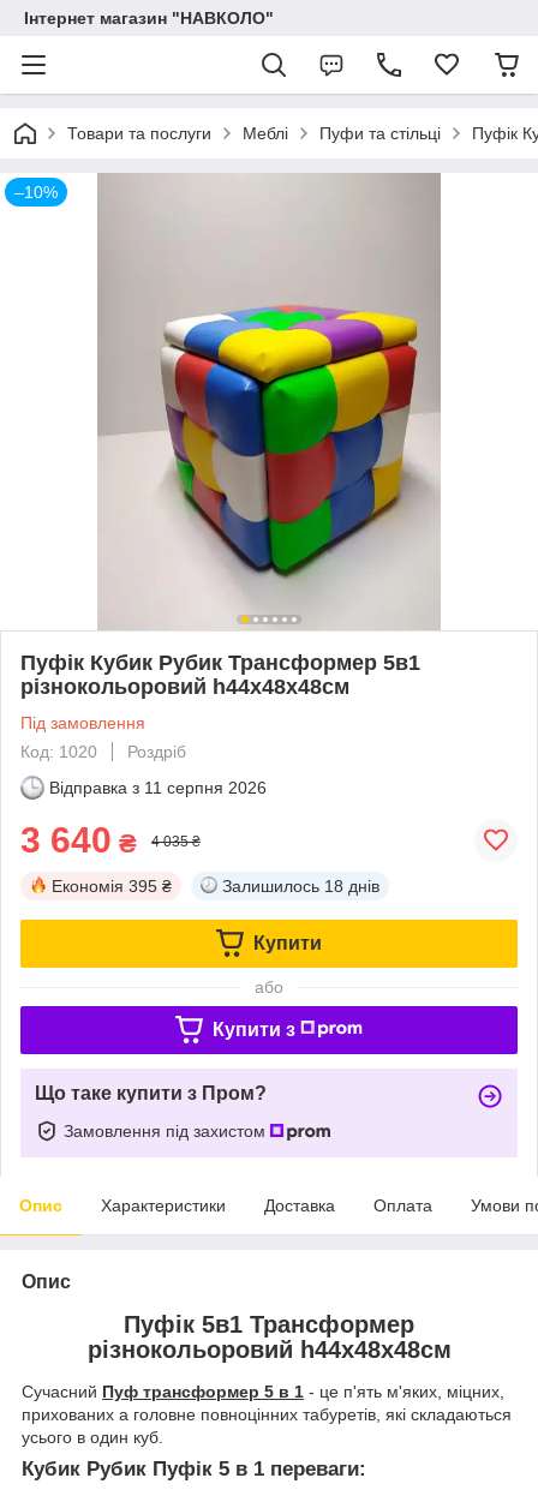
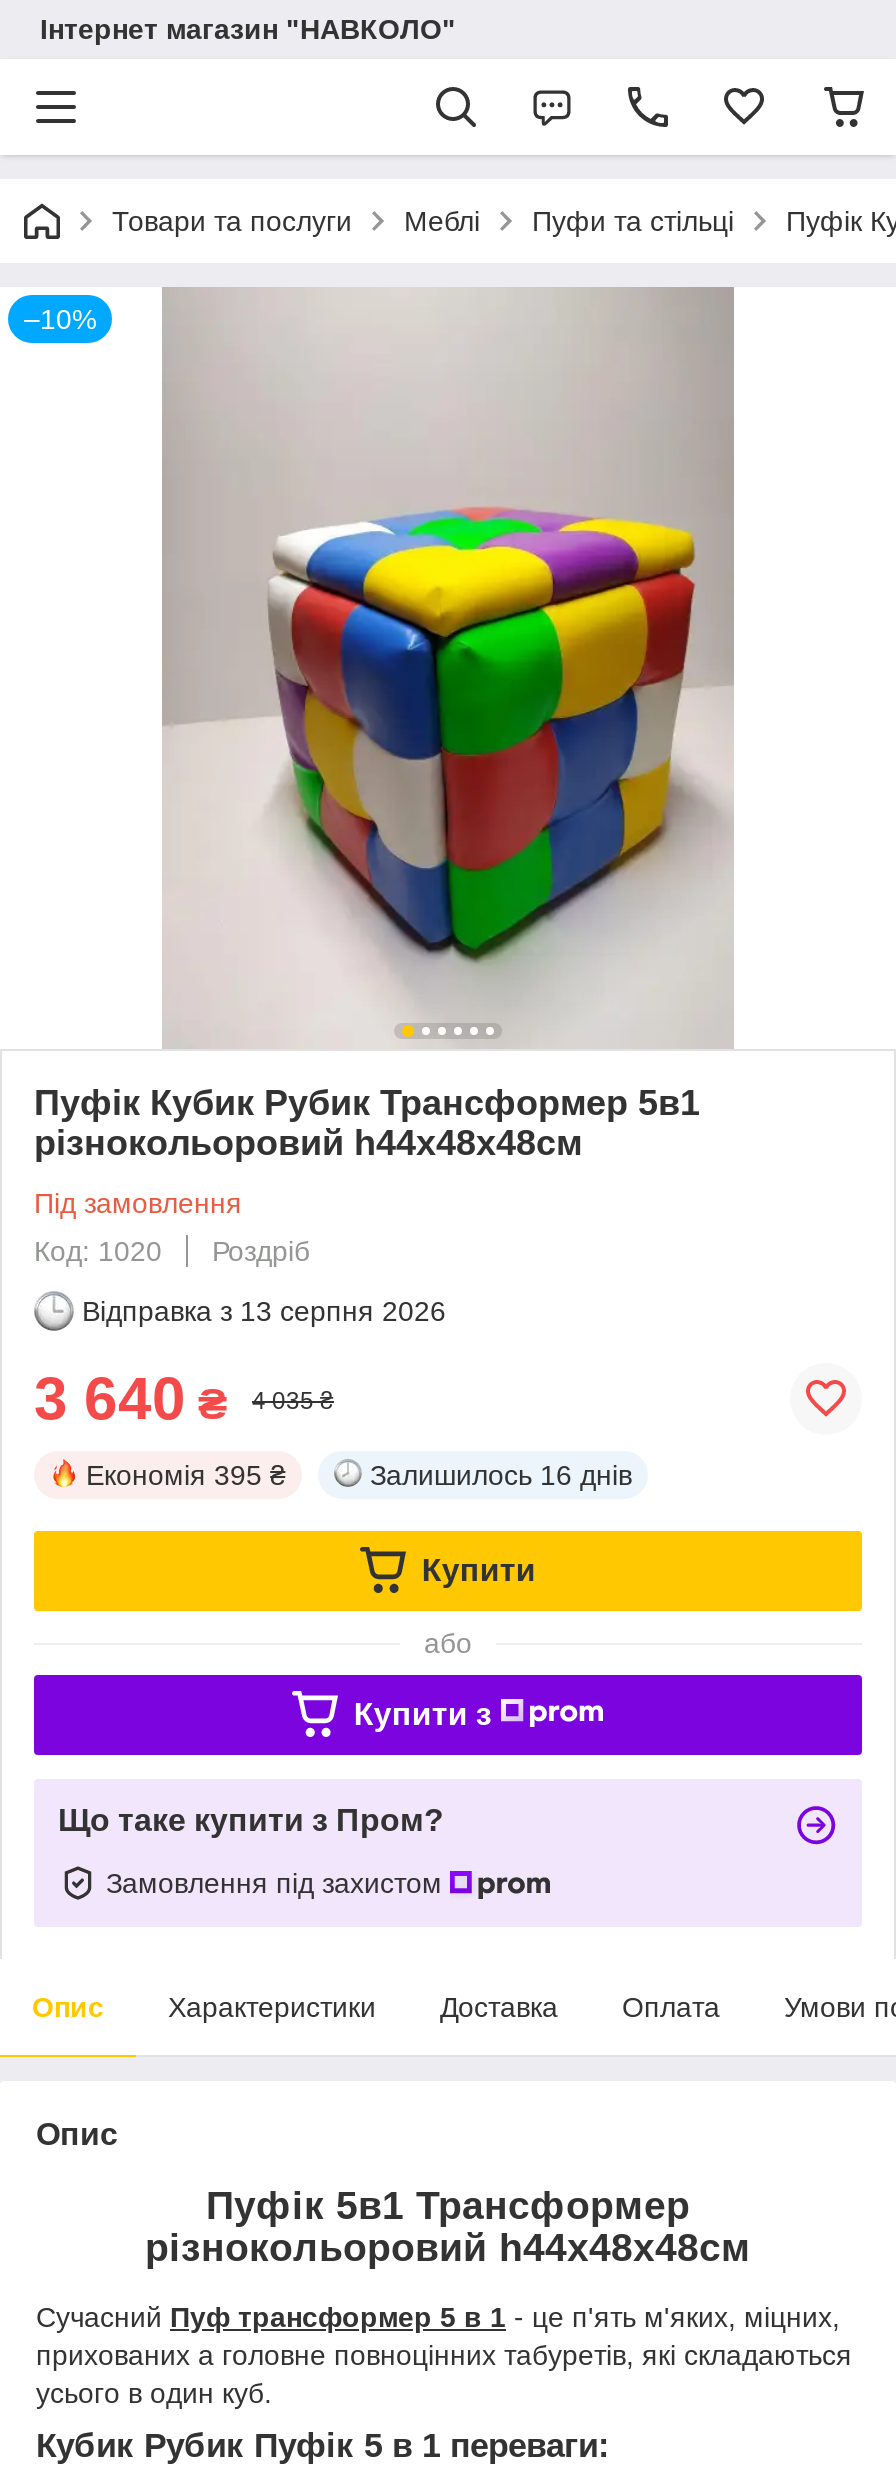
[49,778,267,797] Відправка з 11 серпня 2026 -> [82,1295,446,1327] Відправка з 13 серпня 2026
[222,876,379,895] Залишилось 18 днів -> [370,1459,632,1491] Залишилось 16 днів

